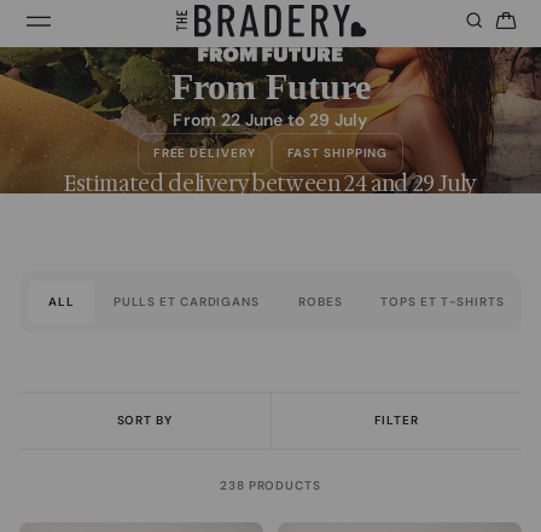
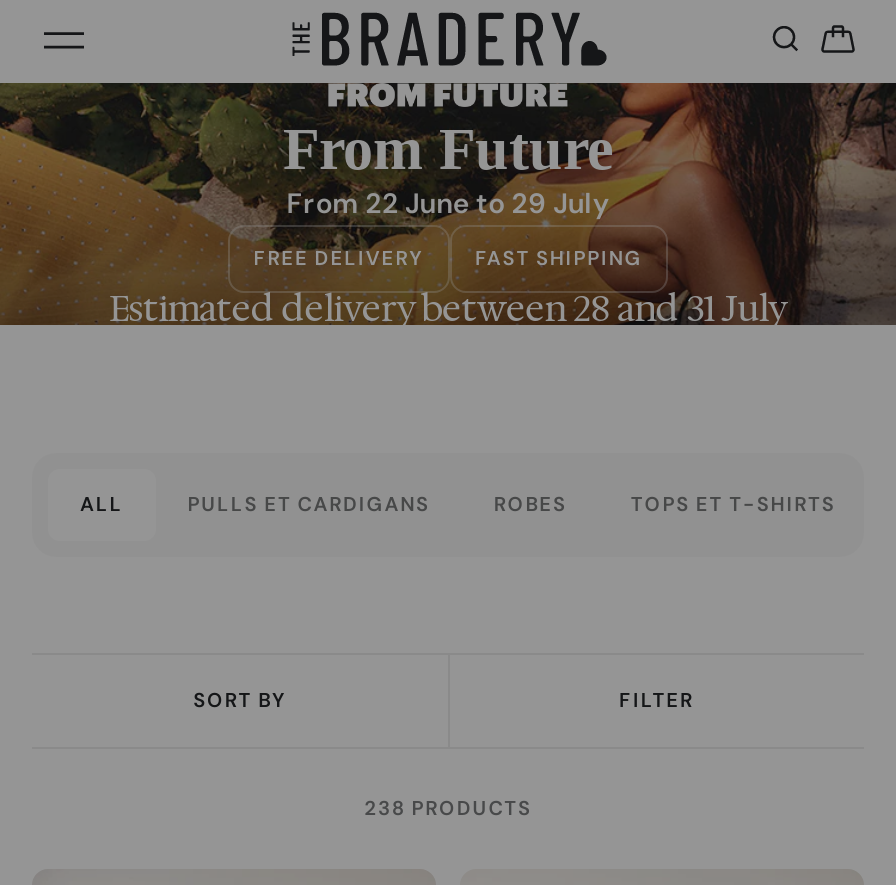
[64,169,477,198] Estimated delivery between 24 and 29 July -> [109,285,787,333] Estimated delivery between 28 and 31 July

